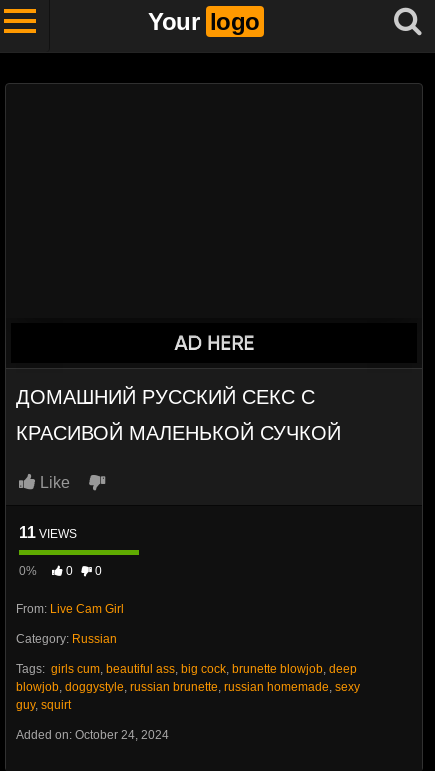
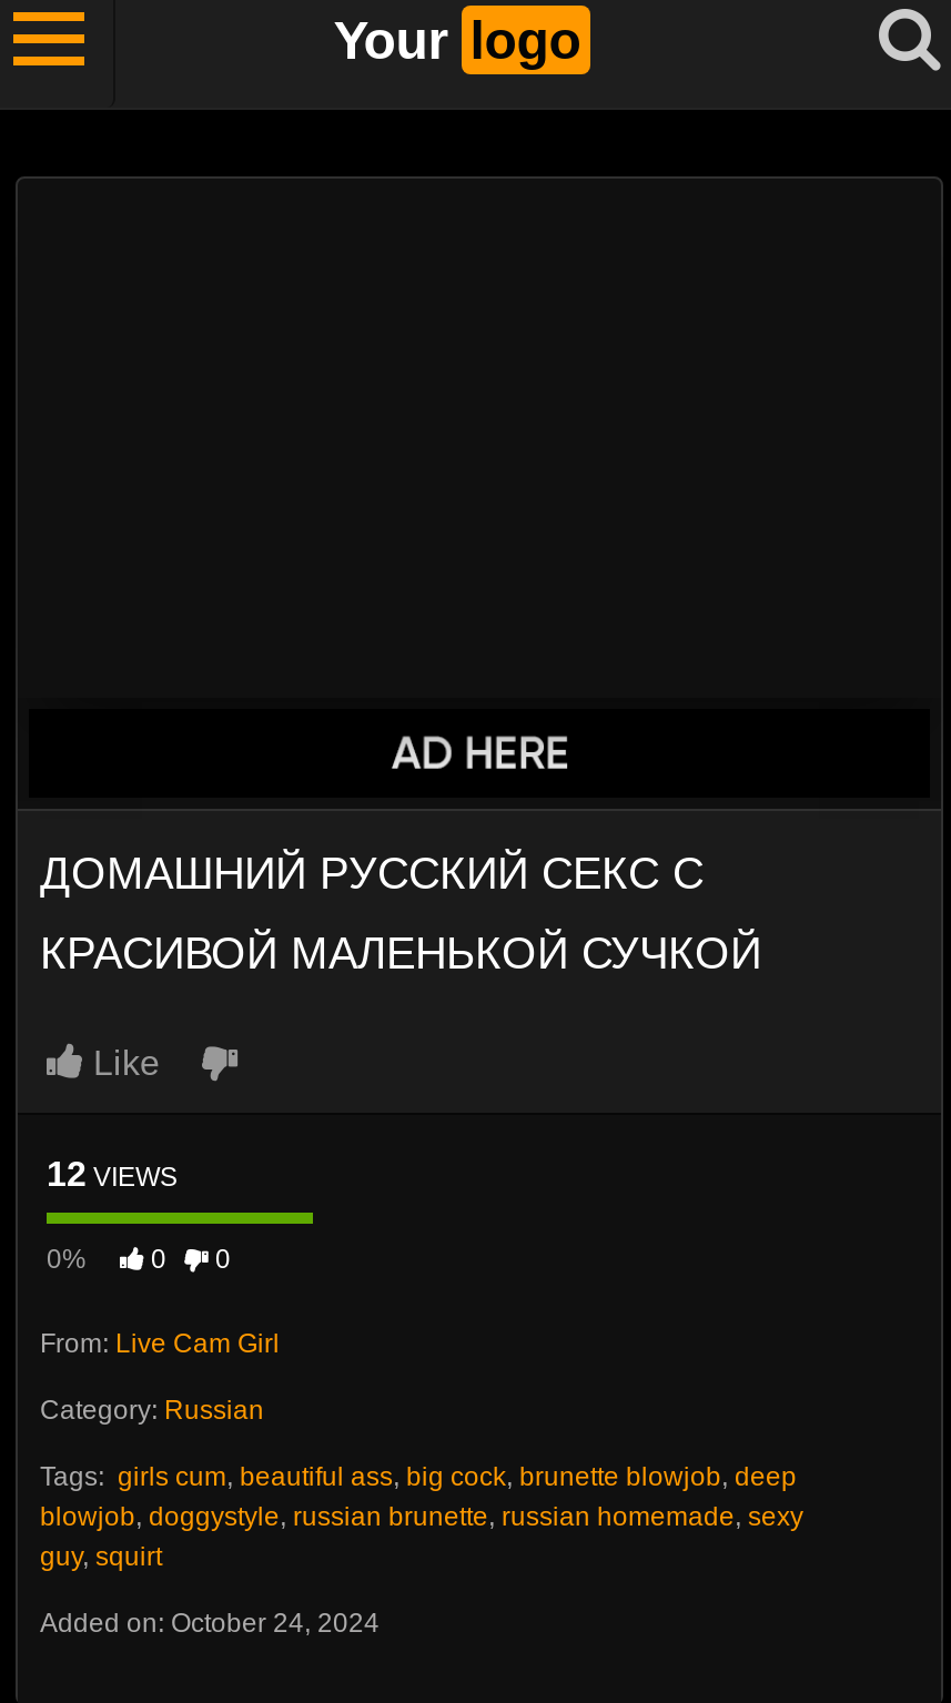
[19,524,77,541] 11 VIEWS -> [47,1155,178,1193] 12 VIEWS

